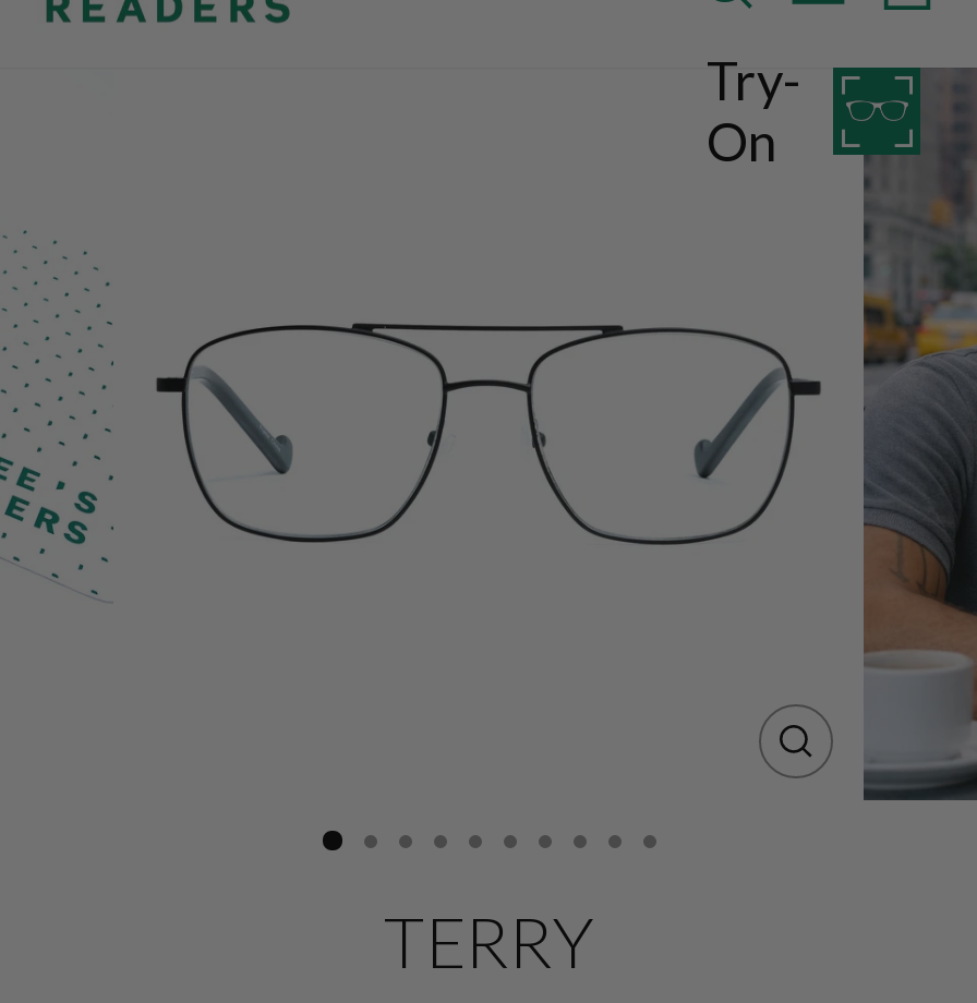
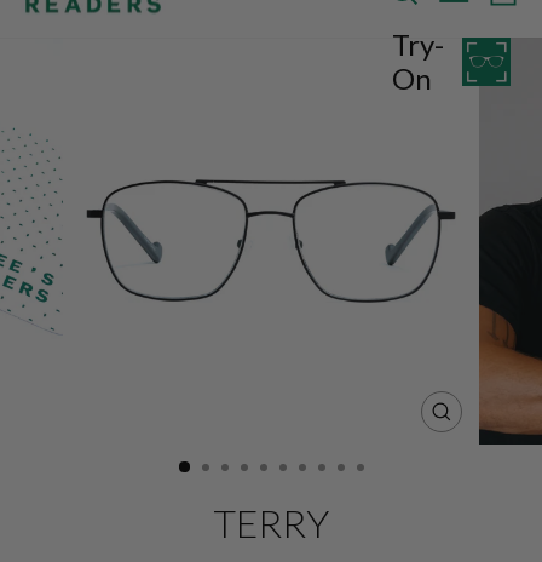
[861,68,970,802] [image] -> [478,39,538,443] [image]

